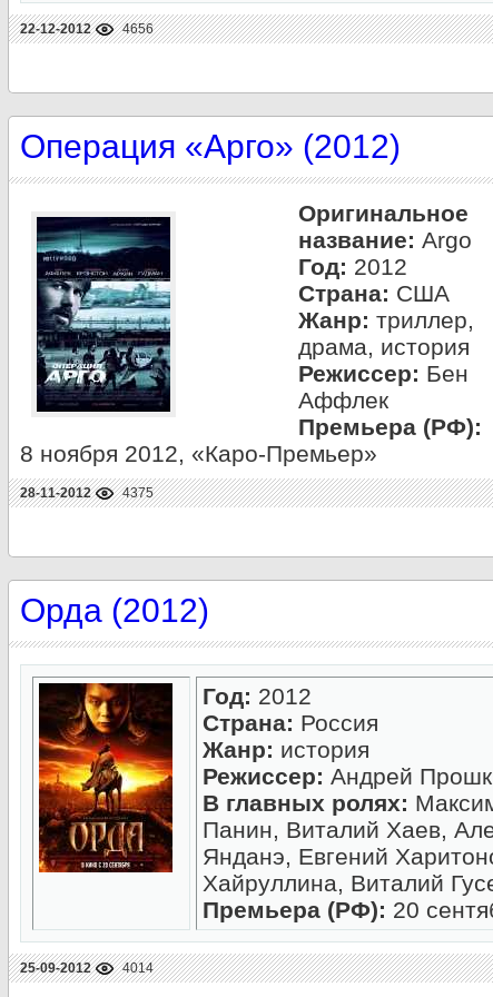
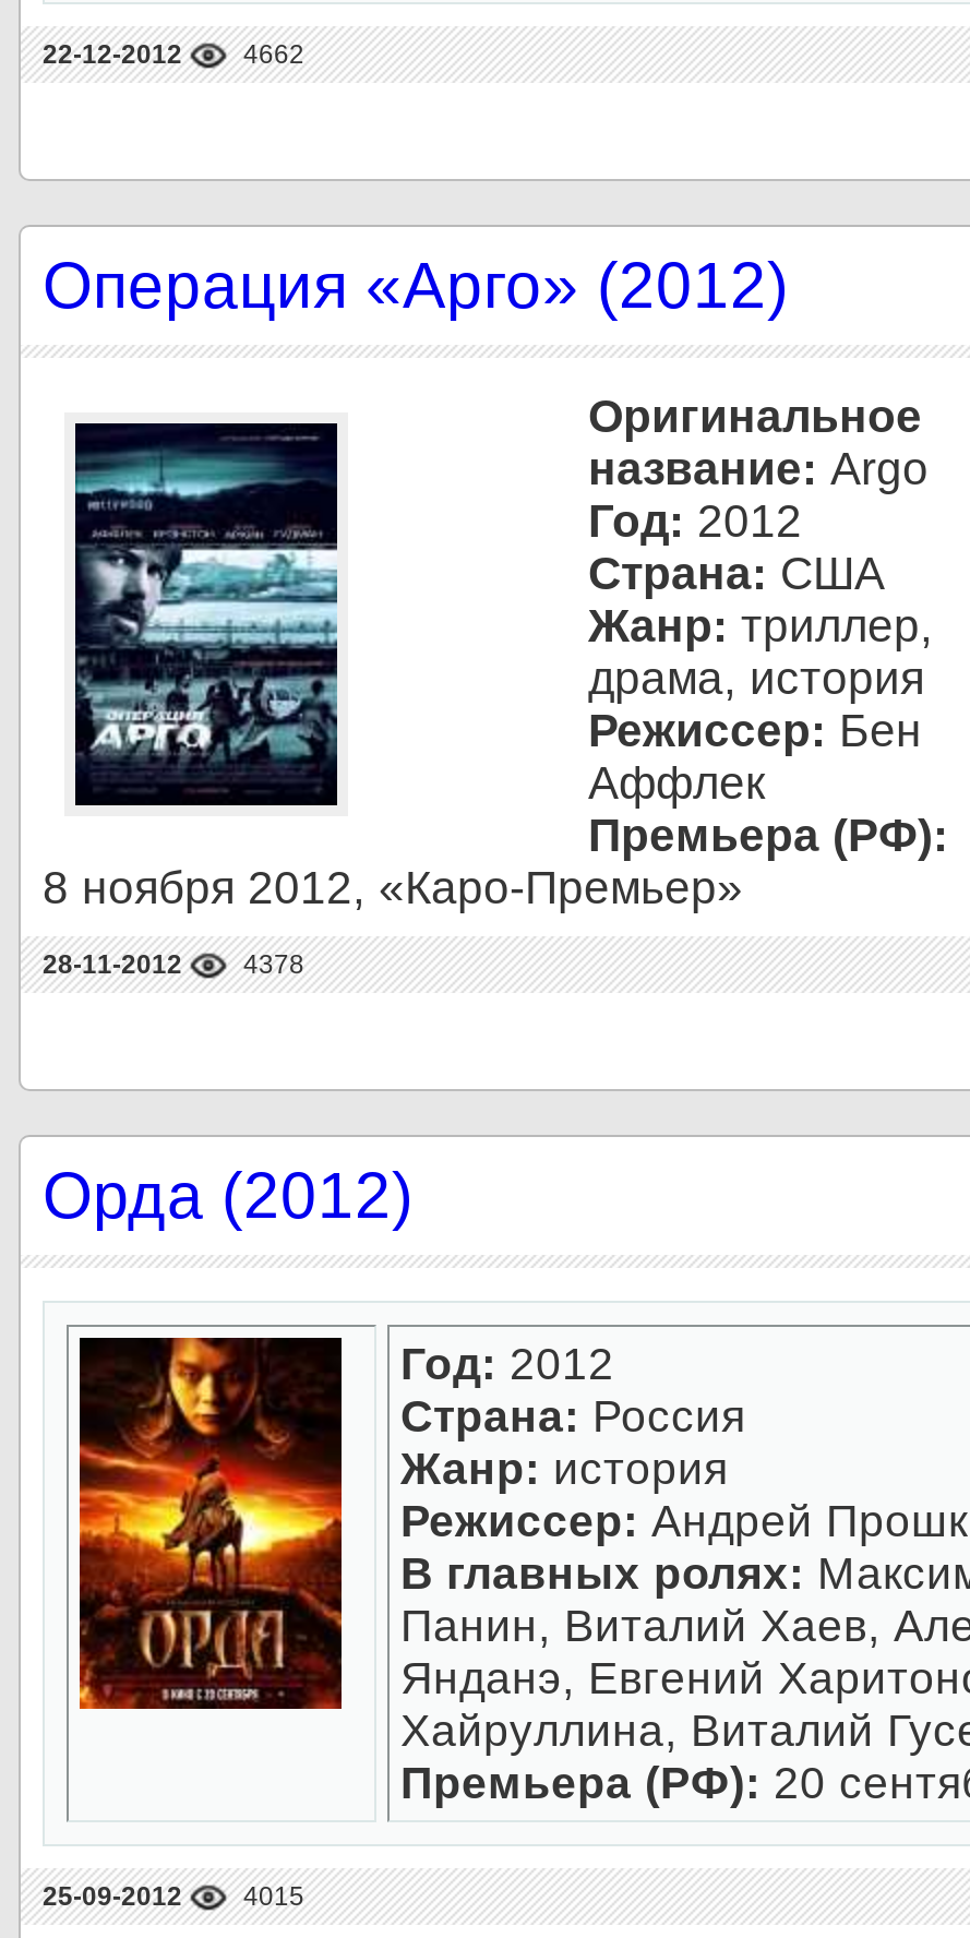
[20,21,154,37] 22-12-2012 4656 -> [43,39,304,70] 22-12-2012 4662
[20,485,154,501] 28-11-2012 4375 -> [43,949,304,980] 28-11-2012 4378
[20,960,154,976] 25-09-2012 4014 -> [43,1881,304,1912] 25-09-2012 4015

